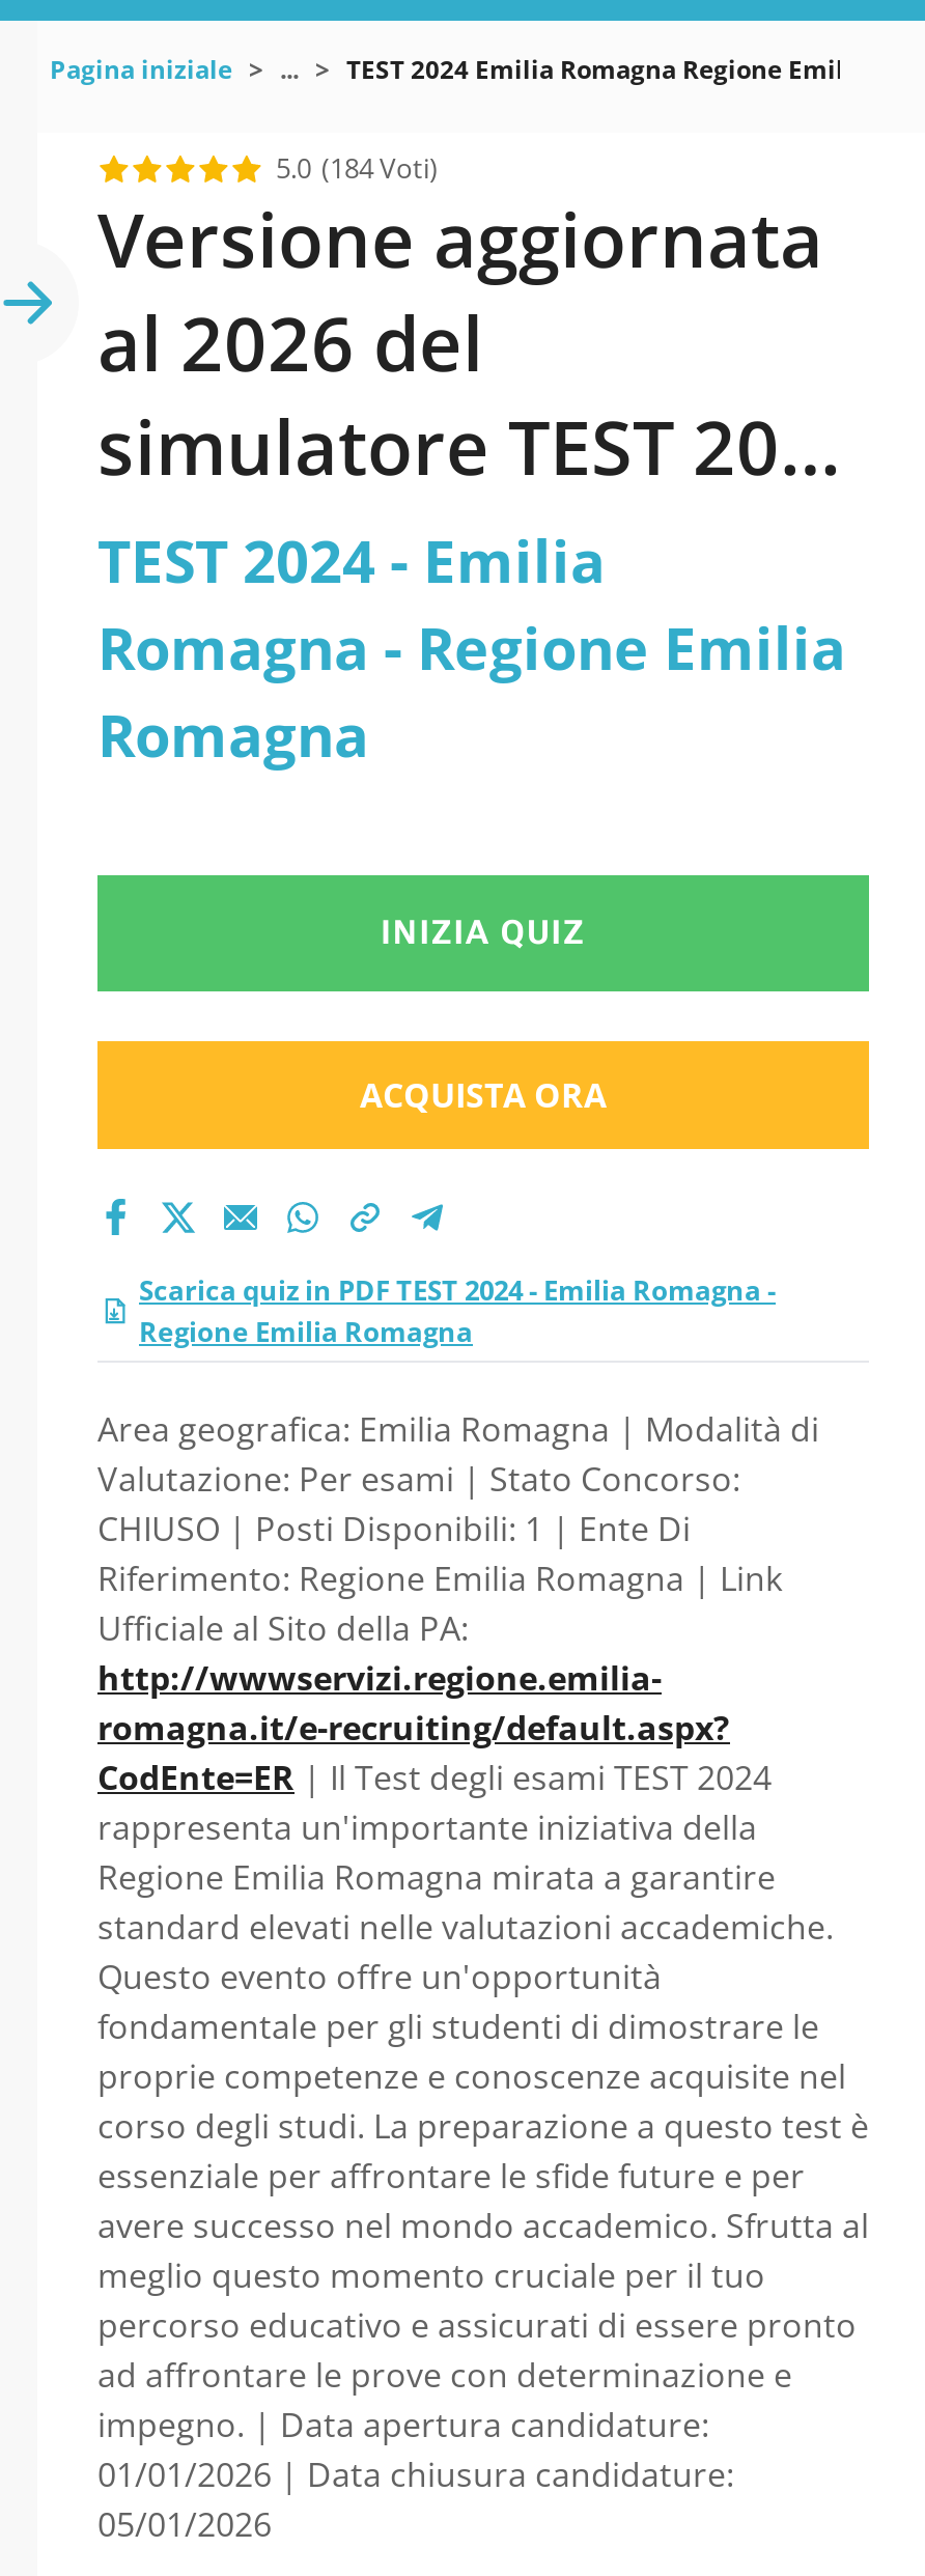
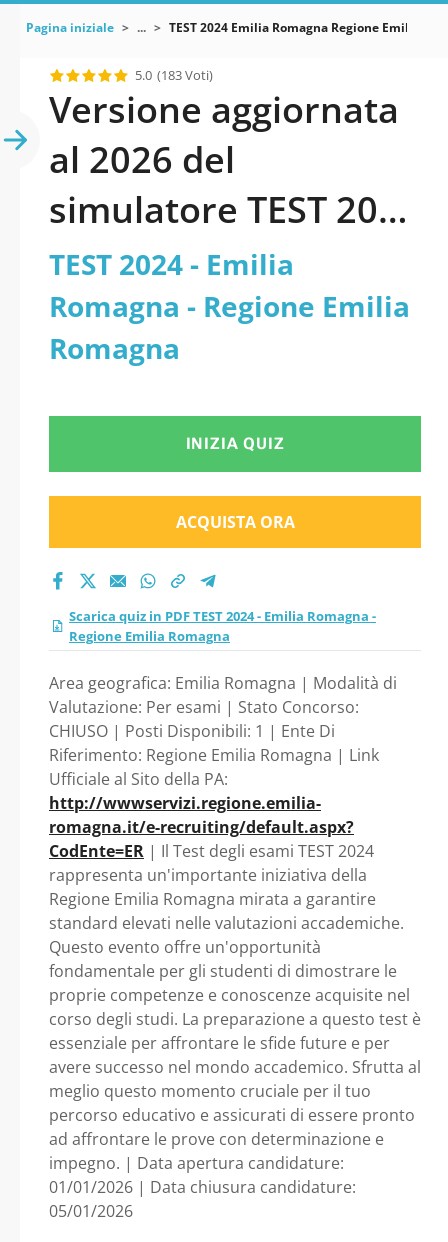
[276,149,438,187] 5.0 (184 Voti) -> [135,66,213,84] 5.0 (183 Voti)

